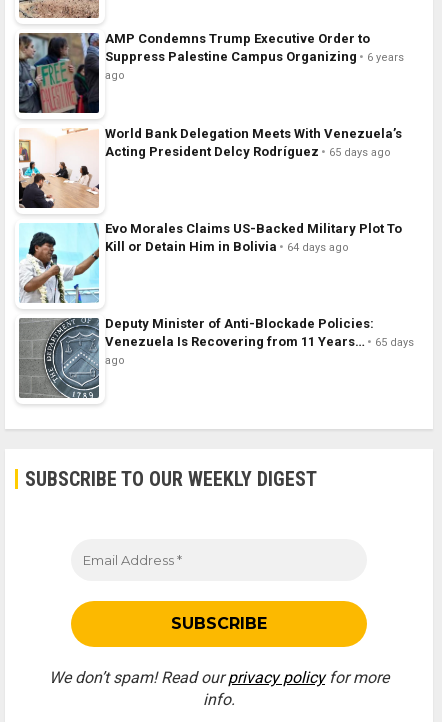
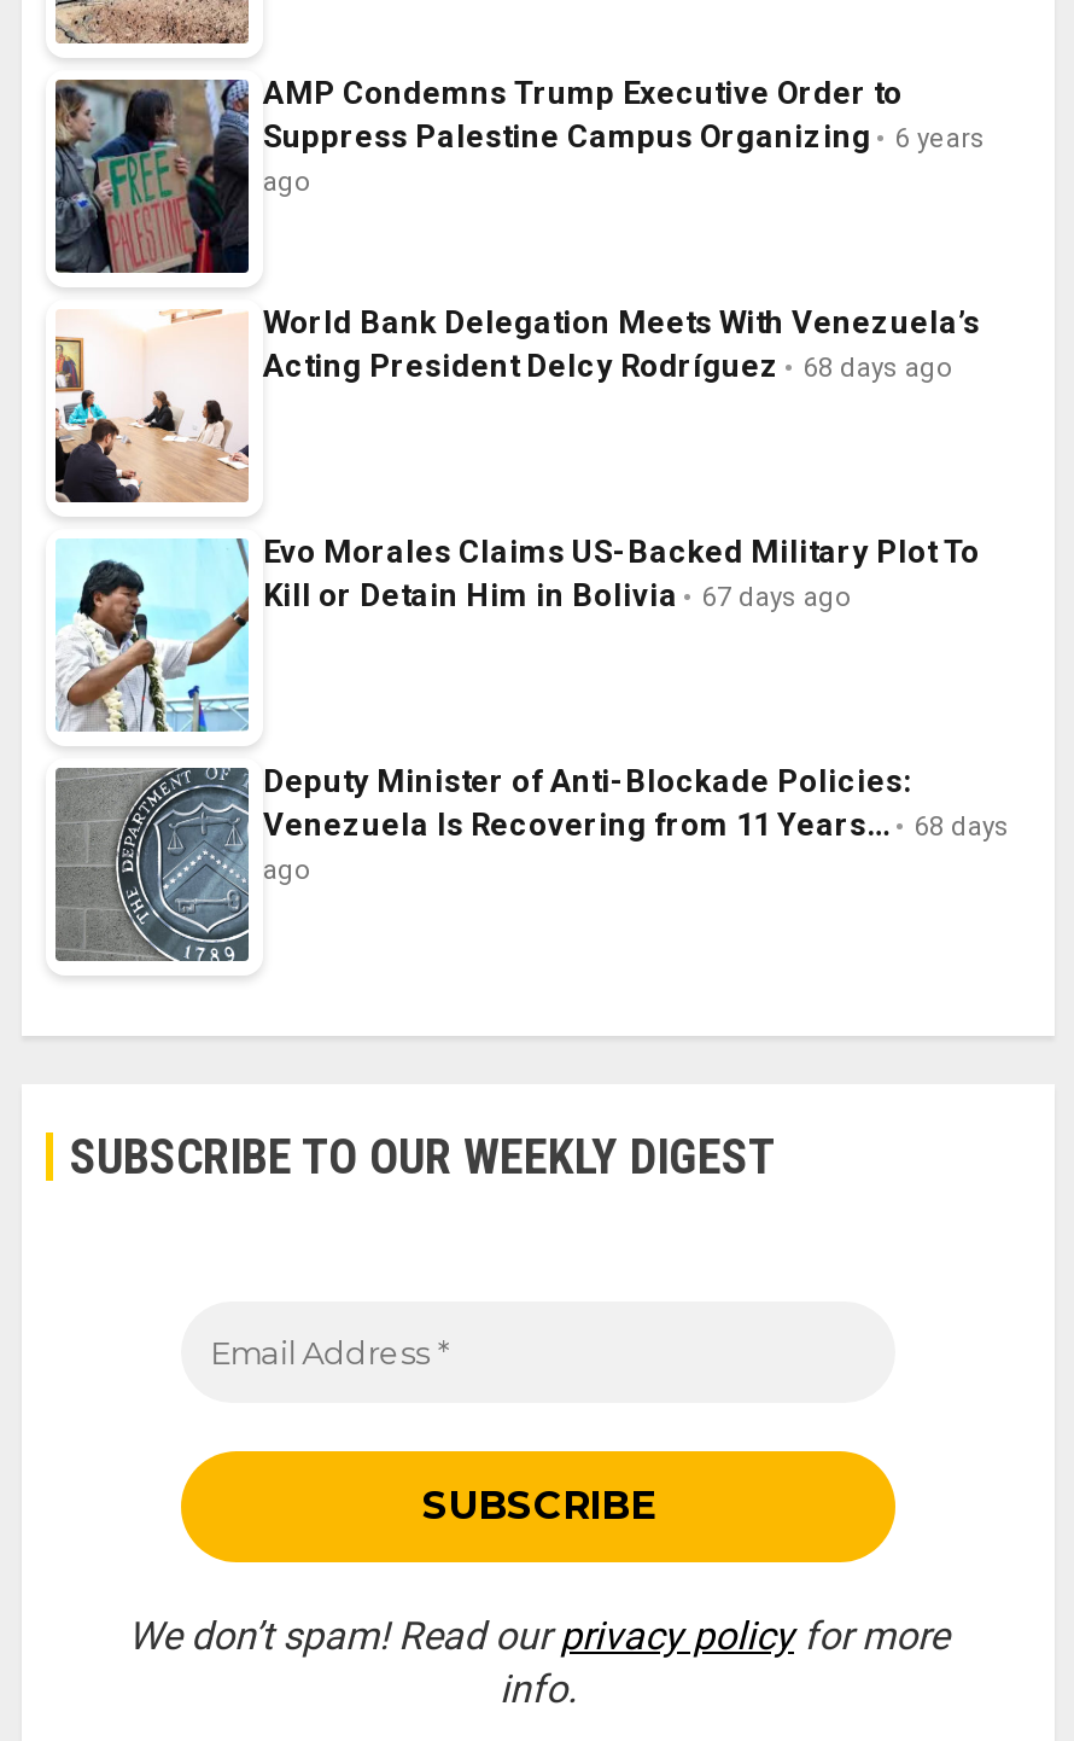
[105,144,391,159] Acting President Delcy Rodríguez 65 days ago -> [263,348,953,384] Acting President Delcy Rodríguez 68 days ago
[105,239,349,254] Kill or Detain Him in Bolivia 64 days ago -> [263,577,852,614] Kill or Detain Him in Bolivia 67 days ago
[105,334,414,349] Venezuela Is Recovering from 11 Years… 65 days -> [263,807,1009,843] Venezuela Is Recovering from 11 Years… 68 days

